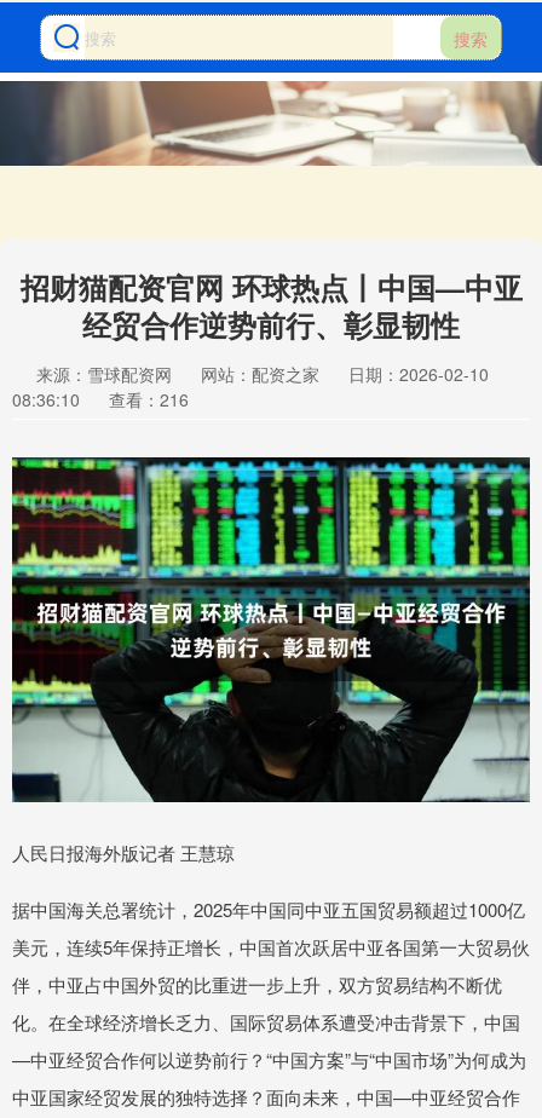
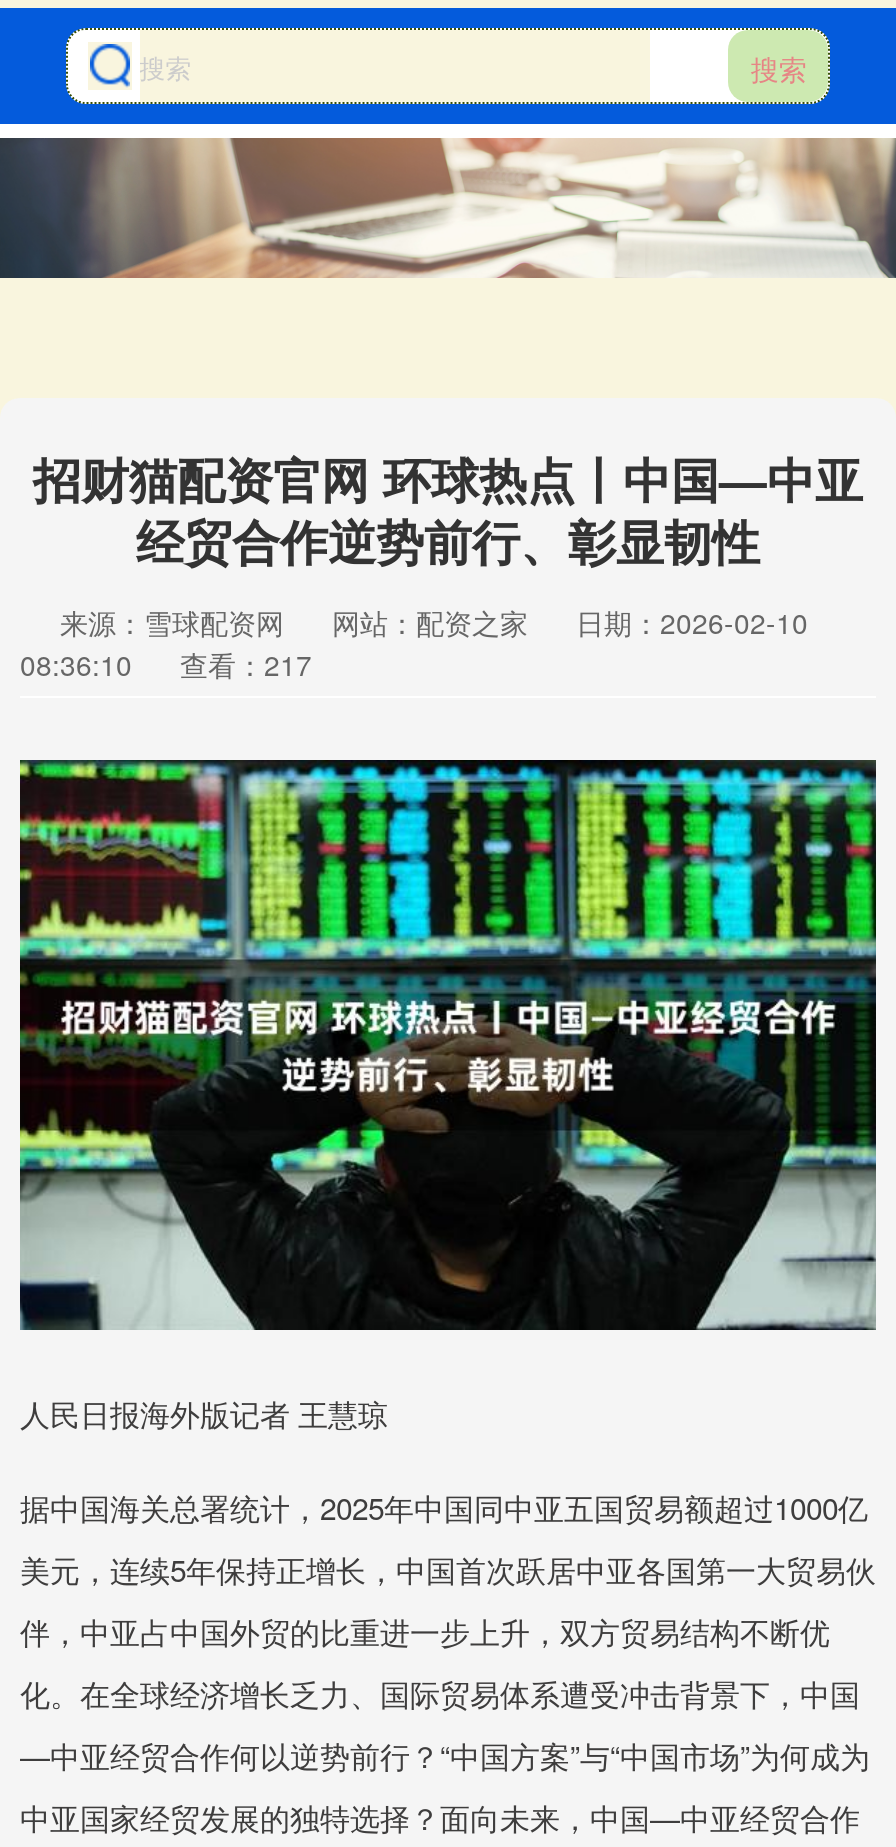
[12,387,189,411] 08:36:10 查看：216 -> [20,644,312,684] 08:36:10 查看：217

